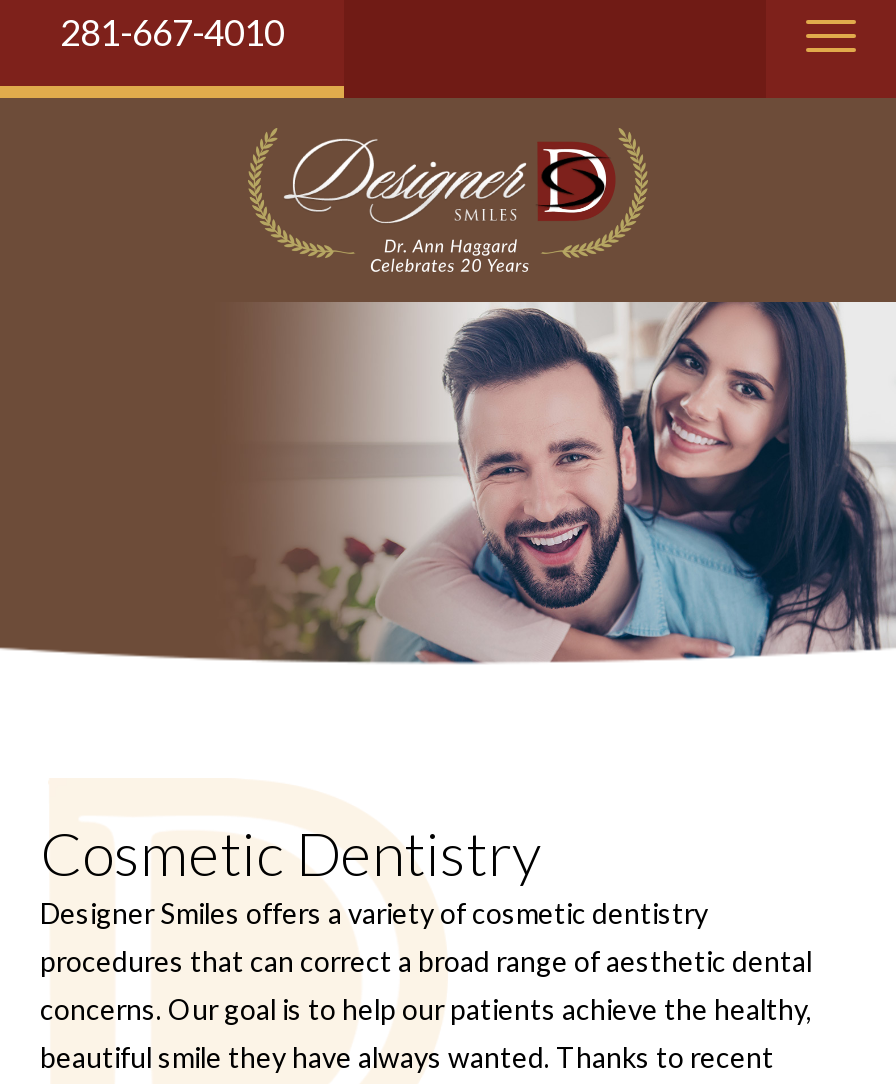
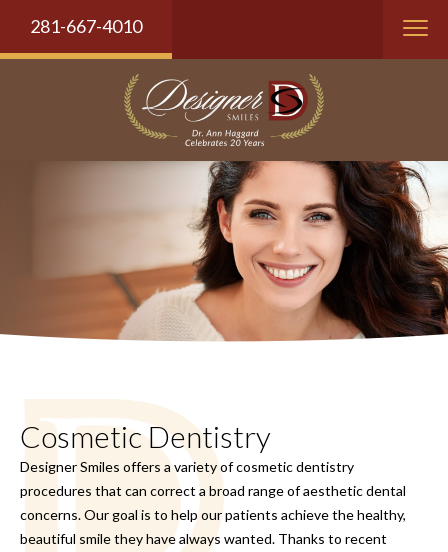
[56,300,890,666] [image] -> [31,160,445,342] [image]

